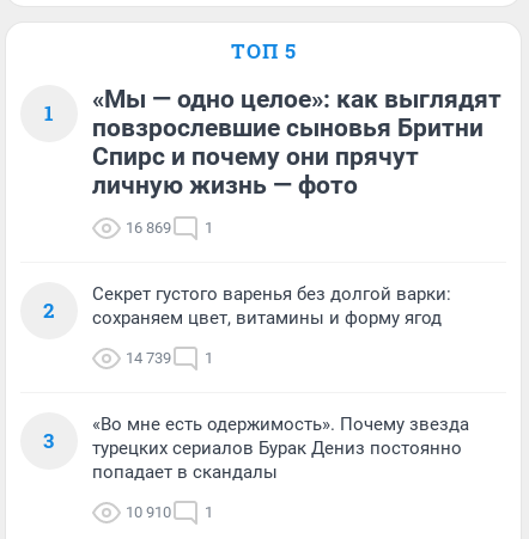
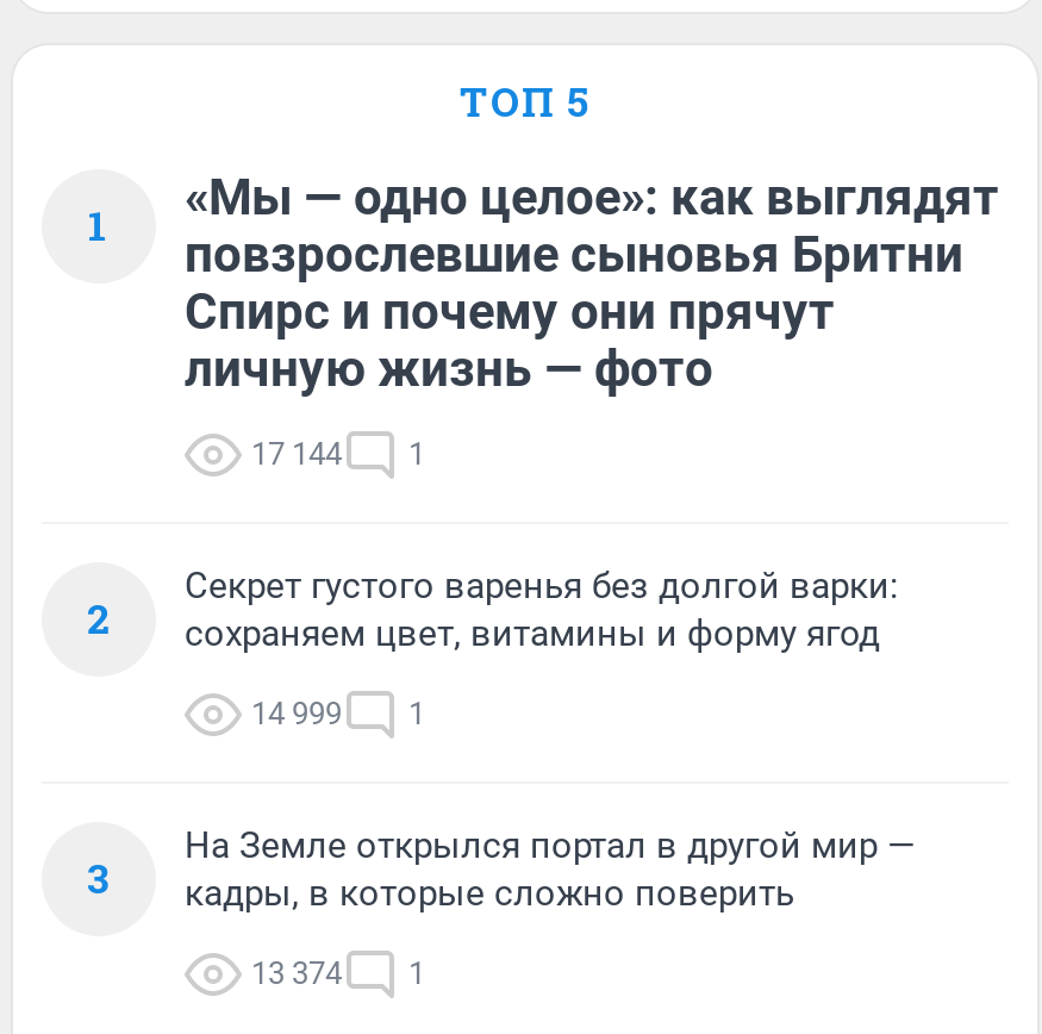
[126,219,213,237] 16 869 1 -> [251,437,425,472] 17 144 1
[126,349,213,367] 14 739 1 -> [251,696,425,732] 14 999 1
[92,414,469,483] «Во мне есть одержимость». Почему звезда | турецких сериалов Бурак Дениз постоянно | попадает в скандалы -> [185,825,916,916] На Земле открылся портал в другой мир — | кадры, в которые сложно поверить
[126,504,213,521] 10 910 1 -> [251,956,425,992] 13 374 1

